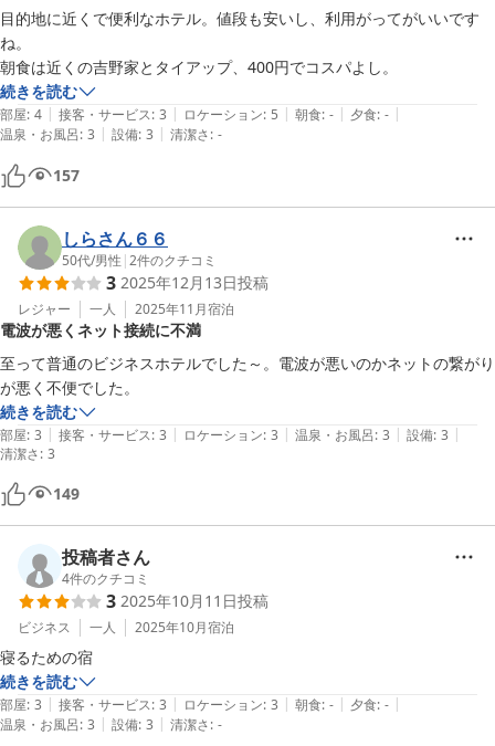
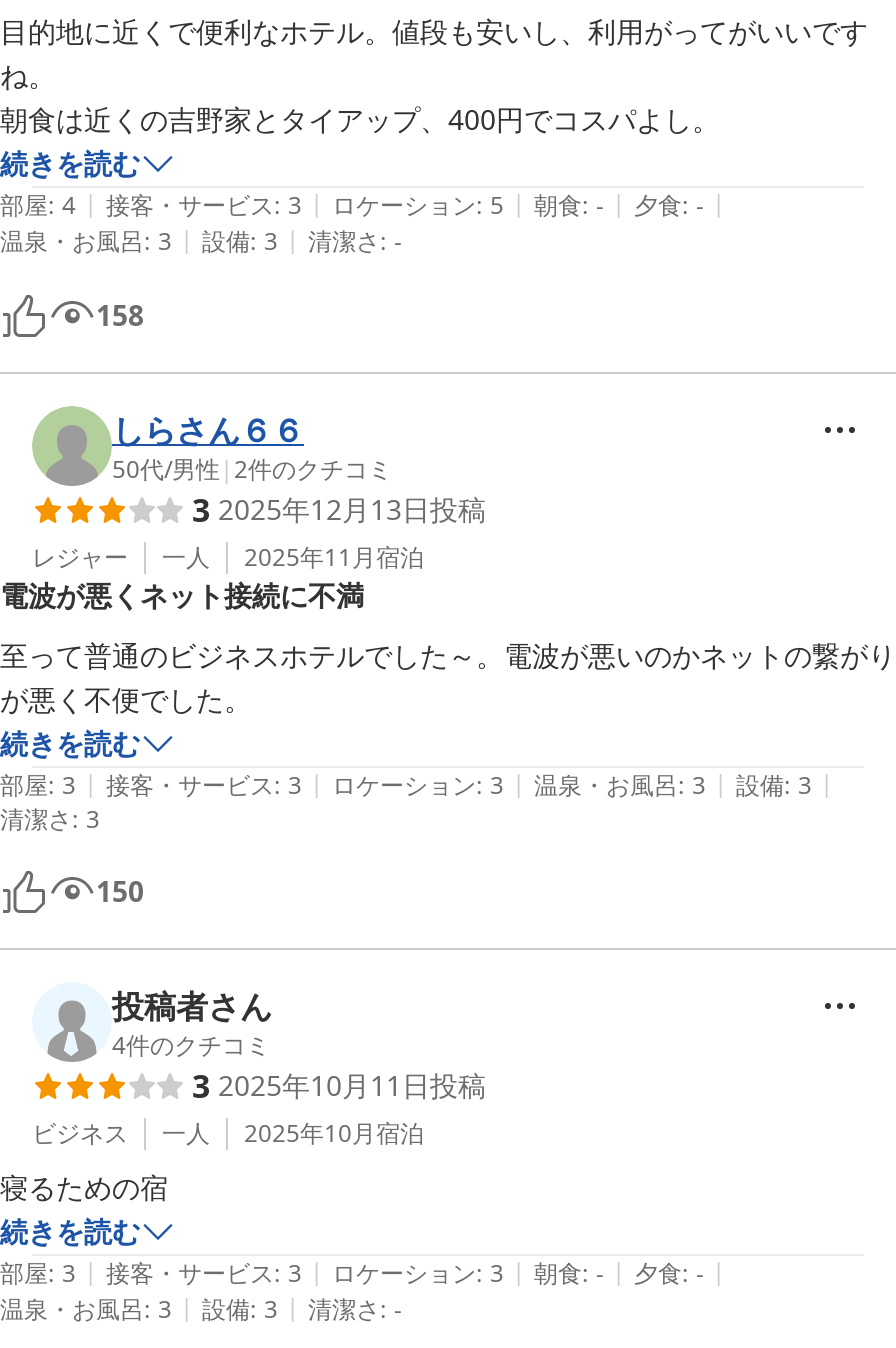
[53,165,80,186] 157 -> [96,296,144,334] 158
[53,483,80,504] 149 -> [96,872,144,910] 150

